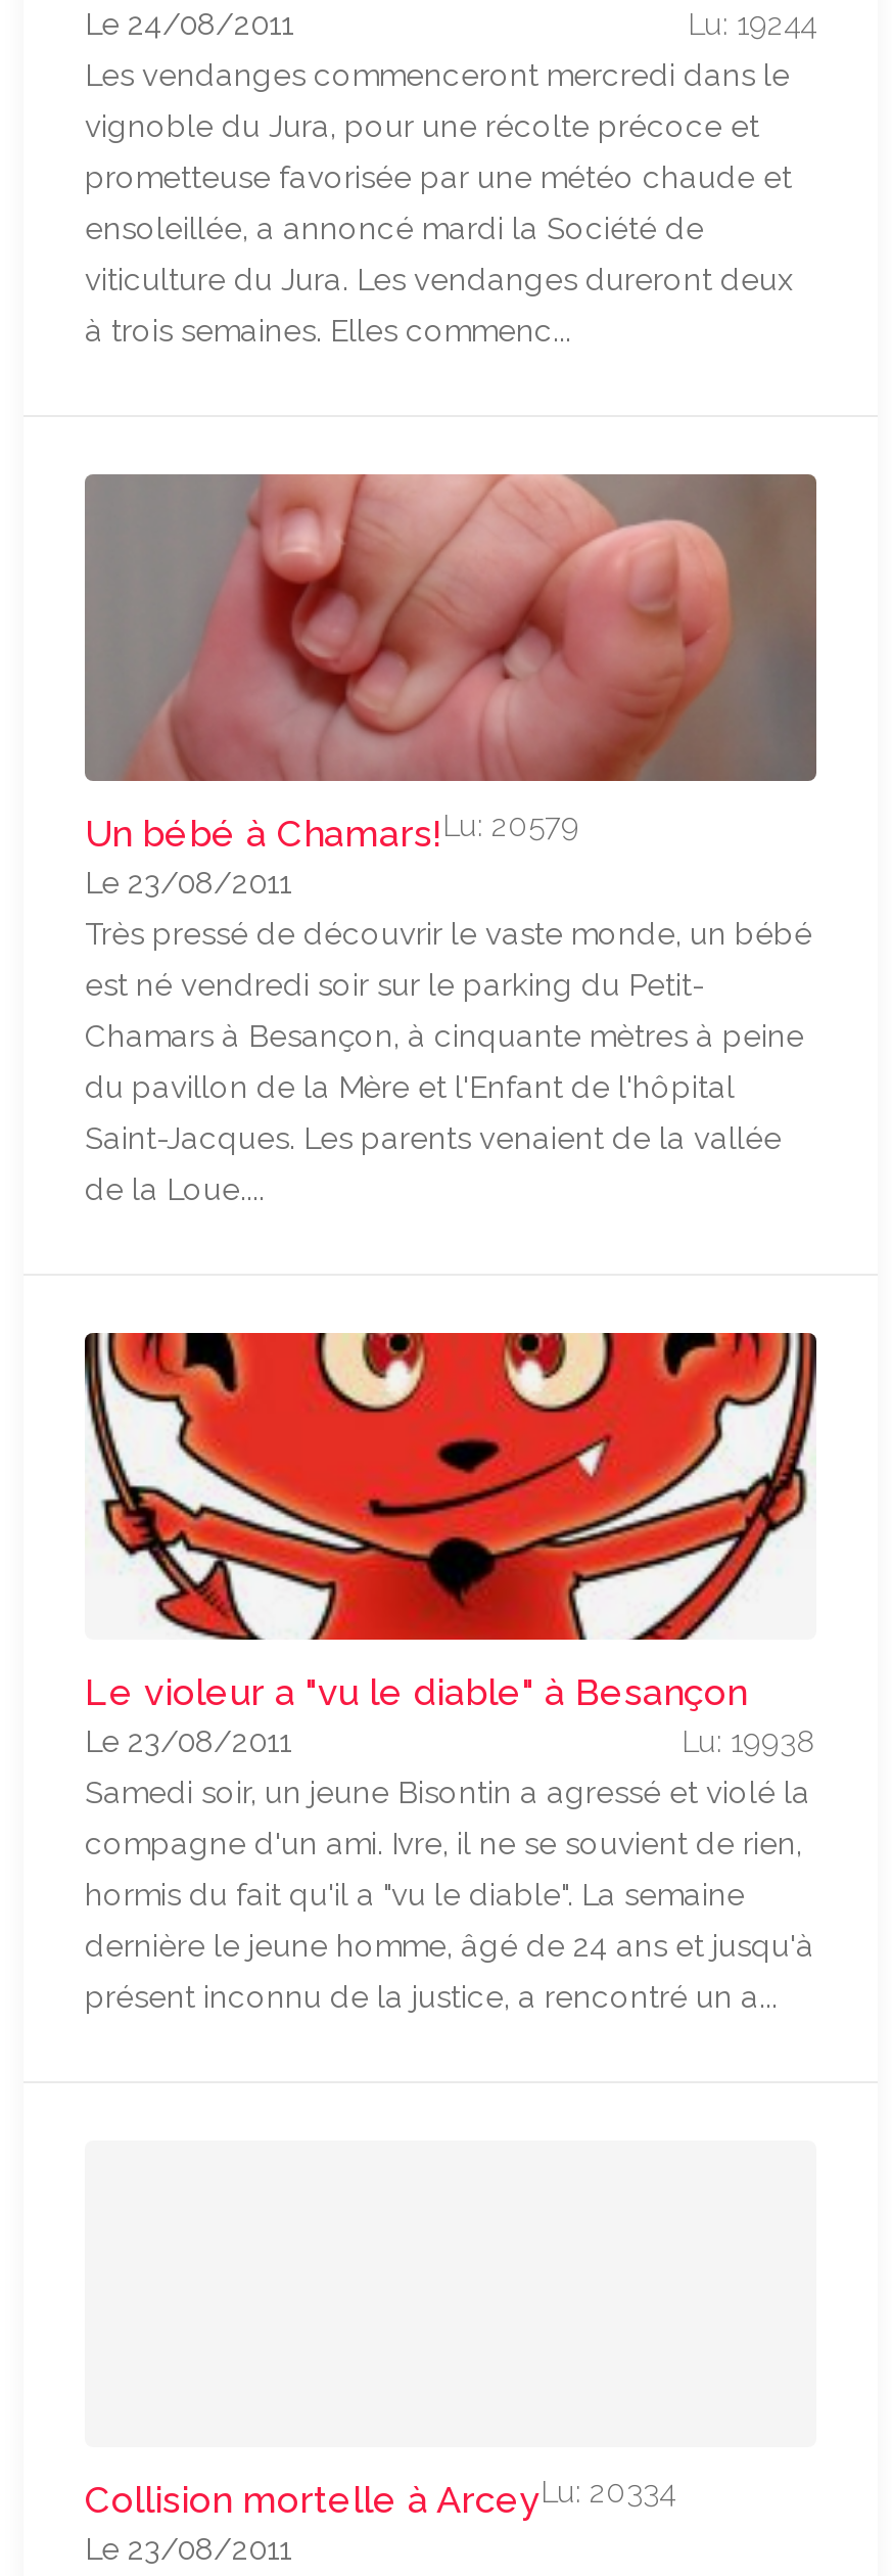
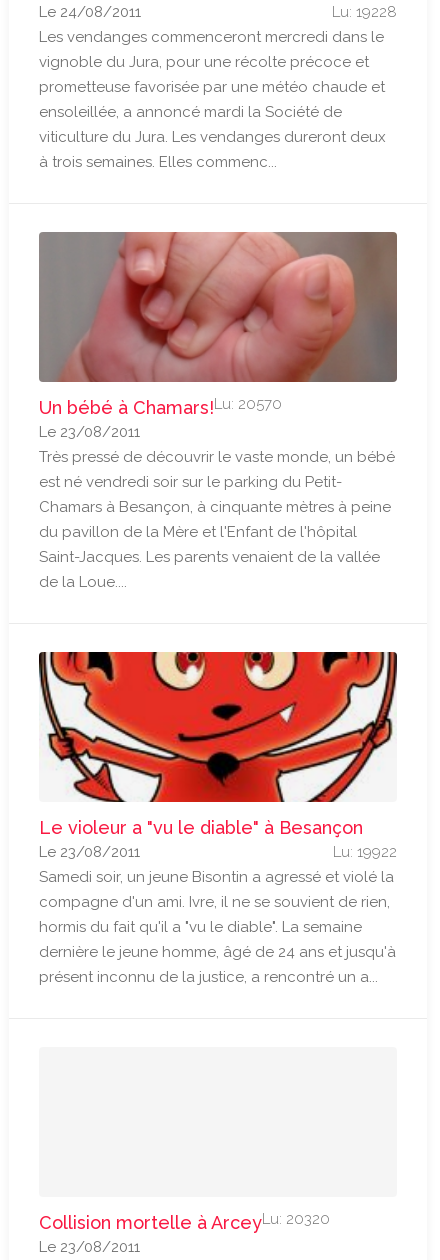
[688,6,816,43] Lu: 19244 -> [332,3,397,21] Lu: 19228
[85,808,579,855] Un bébé à Chamars!Lu: 20579 -> [39,395,282,418] Un bébé à Chamars!Lu: 20570
[682,1723,816,1760] Lu: 19938 -> [333,843,397,861] Lu: 19922
[85,2474,675,2521] Collision mortelle à ArceyLu: 20334 -> [39,1210,330,1233] Collision mortelle à ArceyLu: 20320

